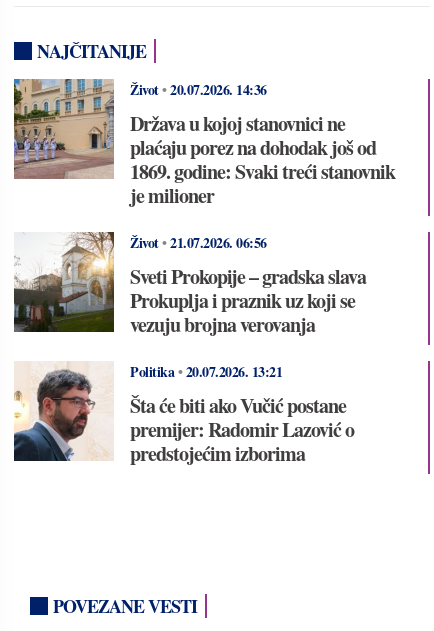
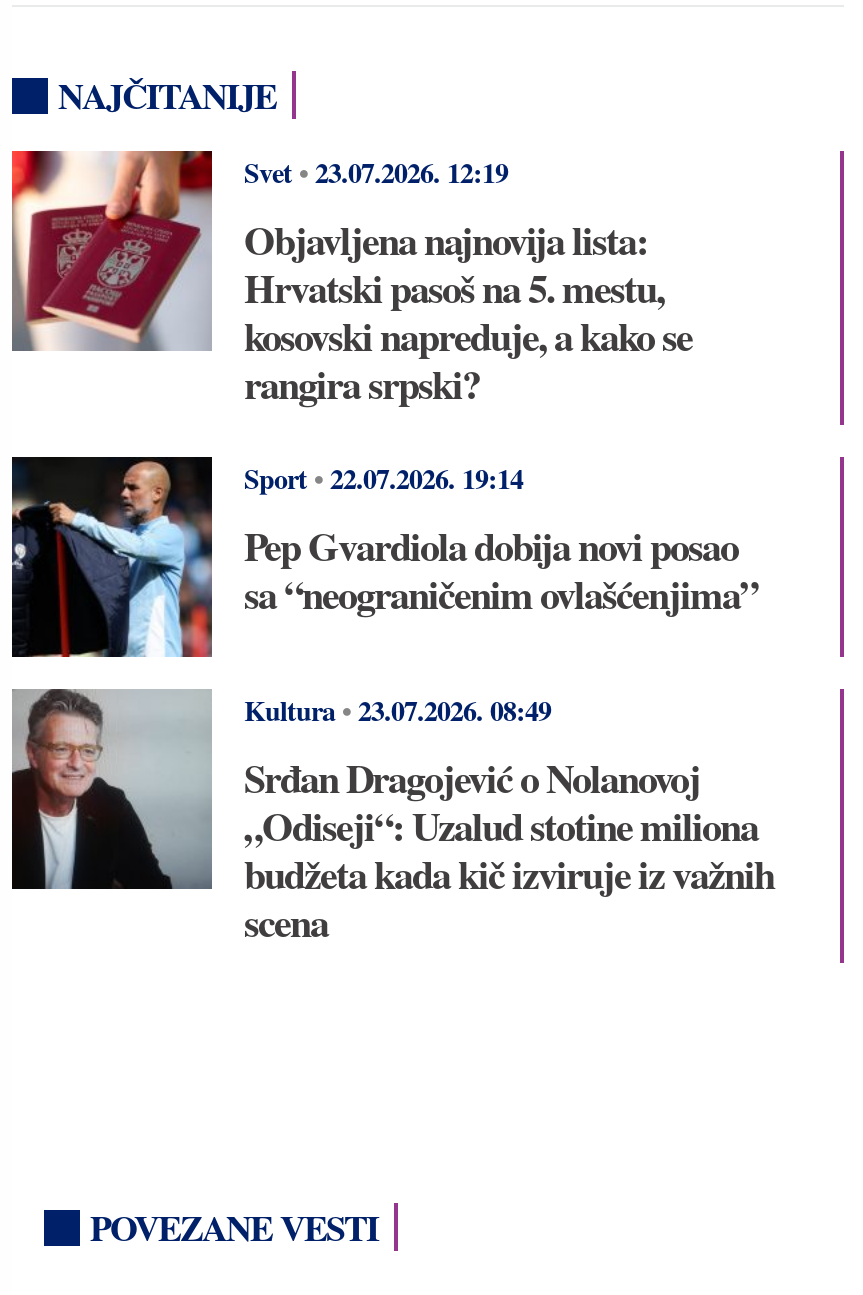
[13,78,395,210] [image] | Život •20.07.2026. 14:36 | Država u kojoj stanovnici ne | plaćaju porez na dohodak još od | 1869. godine: Svaki treći stanovnik | je milioner -> [10,149,692,413] [image] | Svet •23.07.2026. 12:19 | Objavljena najnovija lista: | Hrvatski pasoš na 5. mestu, | kosovski napreduje, a kako se | rangira srpski?
[13,231,366,339] [image] | Život • 21.07.2026. 06:56 | Sveti Prokopije – gradska slava | Prokuplja i praznik uz koji se | vezuju brojna verovanja -> [10,455,758,659] [image] | Sport •22.07.2026. 19:14 | Pep Gvardiola dobija novi posao | sa “neograničenim ovlašćenjima”
[13,348,354,468] [image] | Politika • 20.07.2026. 13:21 | Šta će biti ako Vučić postane | premijer: Radomir Lazović o | predstojećim izborima -> [10,687,774,951] [image] | Kultura •23.07.2026. 08:49 | Srđan Dragojević o Nolanovoj | „Odiseji“: Uzalud stotine miliona | budžeta kada kič izviruje iz važnih | scena

